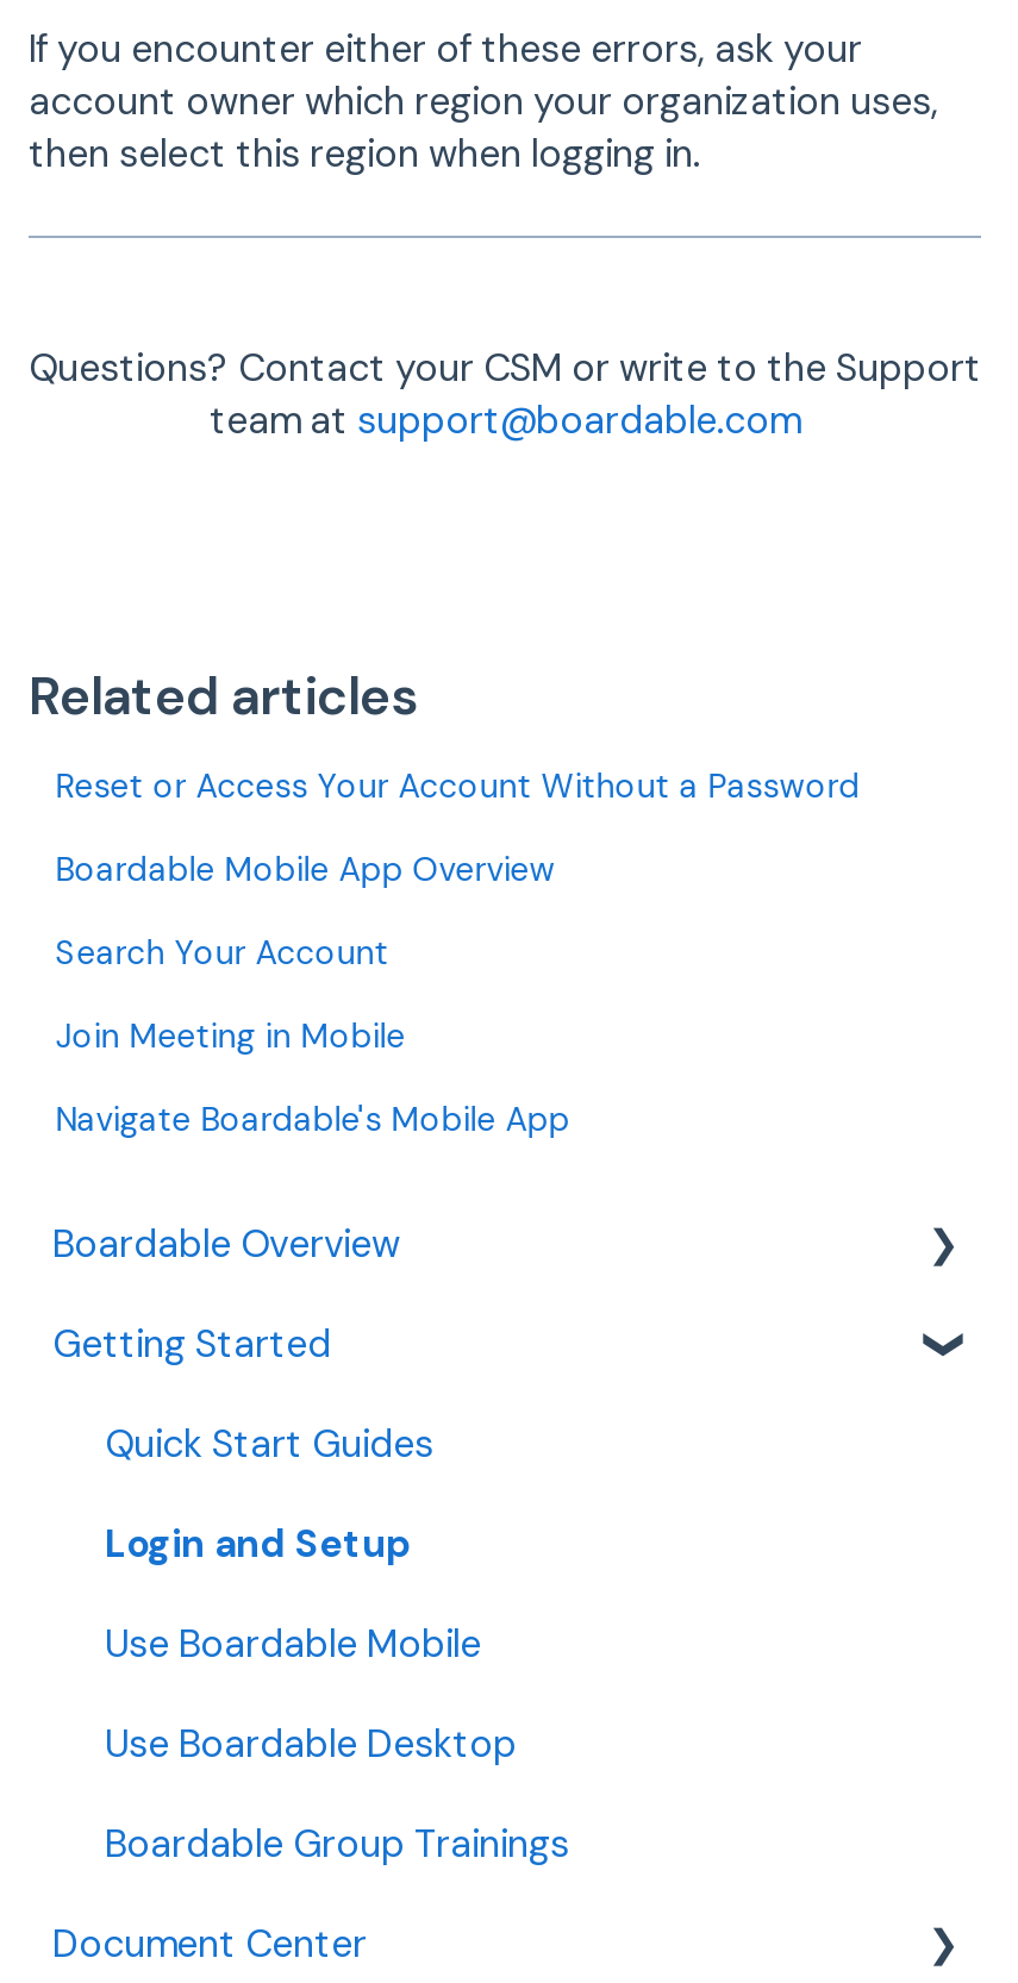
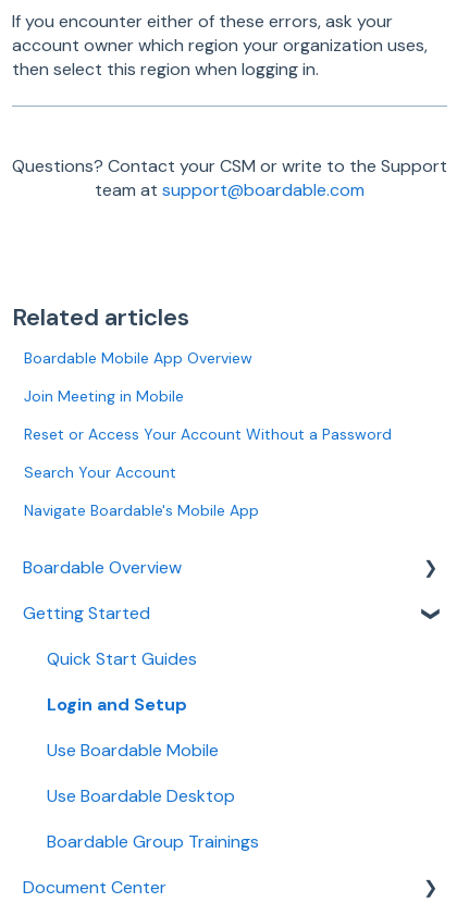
moved [55,764,860,807] -> [24,424,392,444]: Reset or Access Your Account Without a Password
moved [55,847,555,890] -> [24,348,253,368]: Boardable Mobile App Overview
moved [55,930,389,973] -> [24,462,176,482]: Search Your Account
moved [55,1014,405,1056] -> [24,386,184,406]: Join Meeting in Mobile

